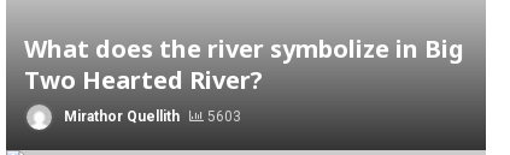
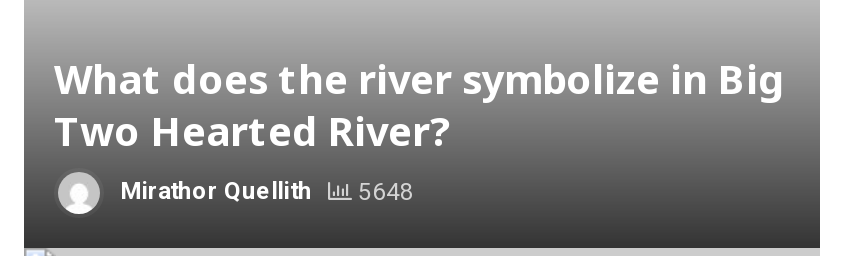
[60,108,241,125] Mirathor Quellith 5603 -> [114,177,414,205] Mirathor Quellith 5648

